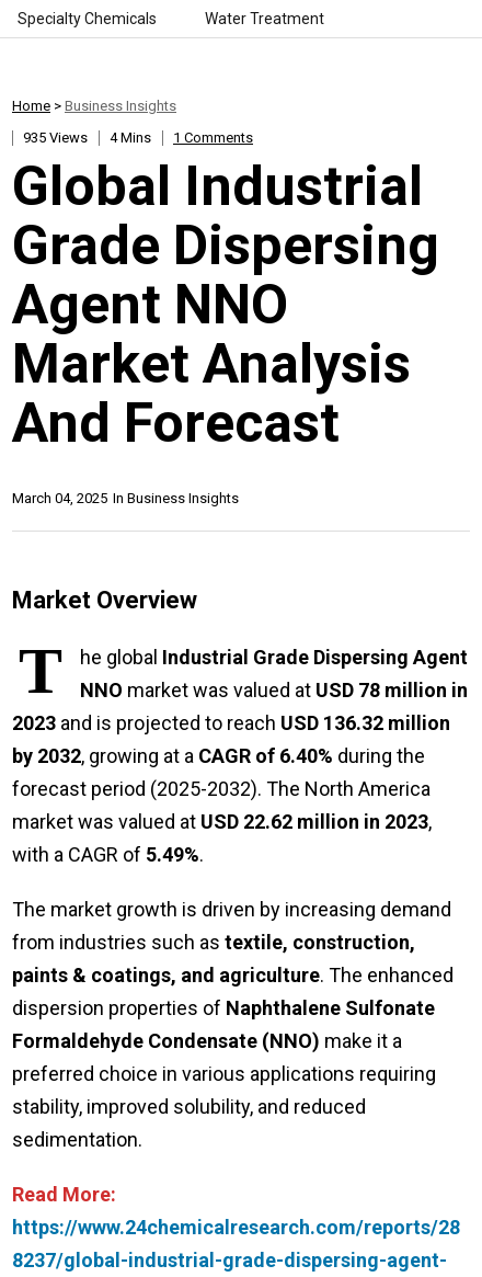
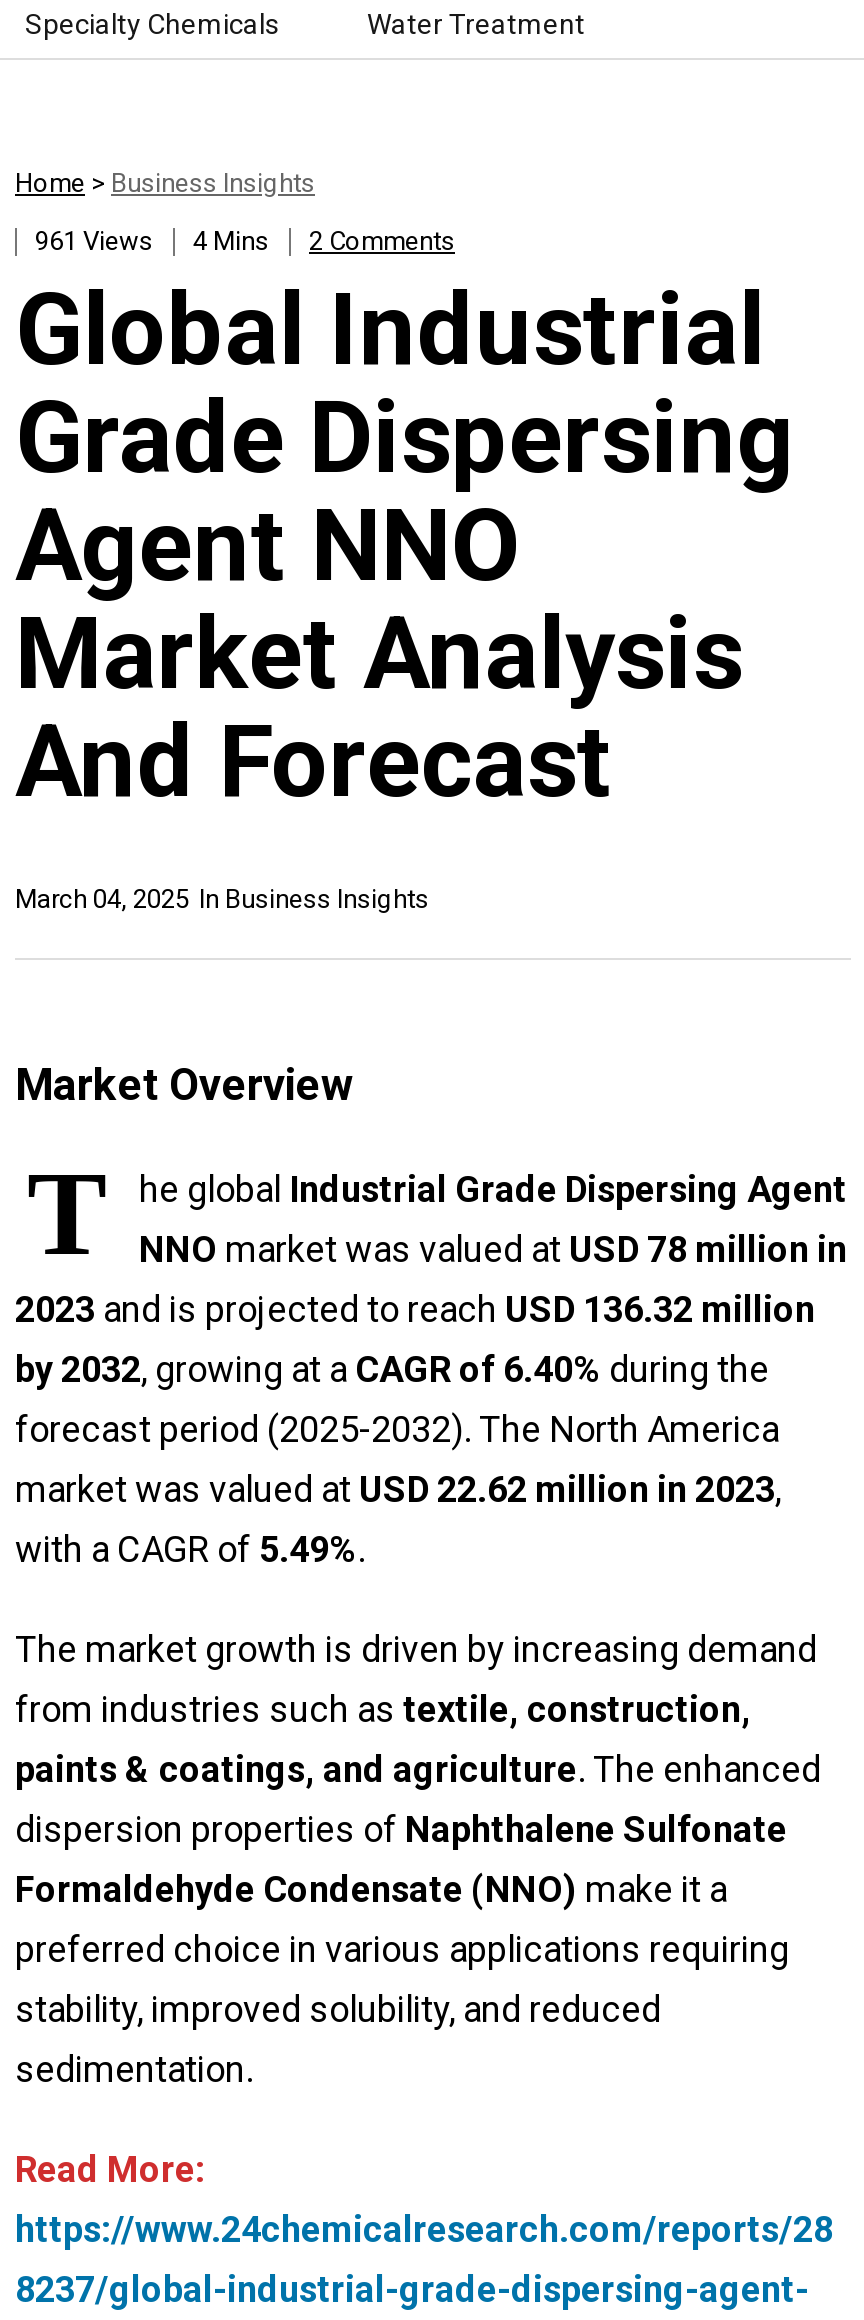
[23,130,88,146] 935 Views -> [35,227,153,257] 961 Views
[173,130,253,146] 1 Comments -> [309,227,455,257] 2 Comments

